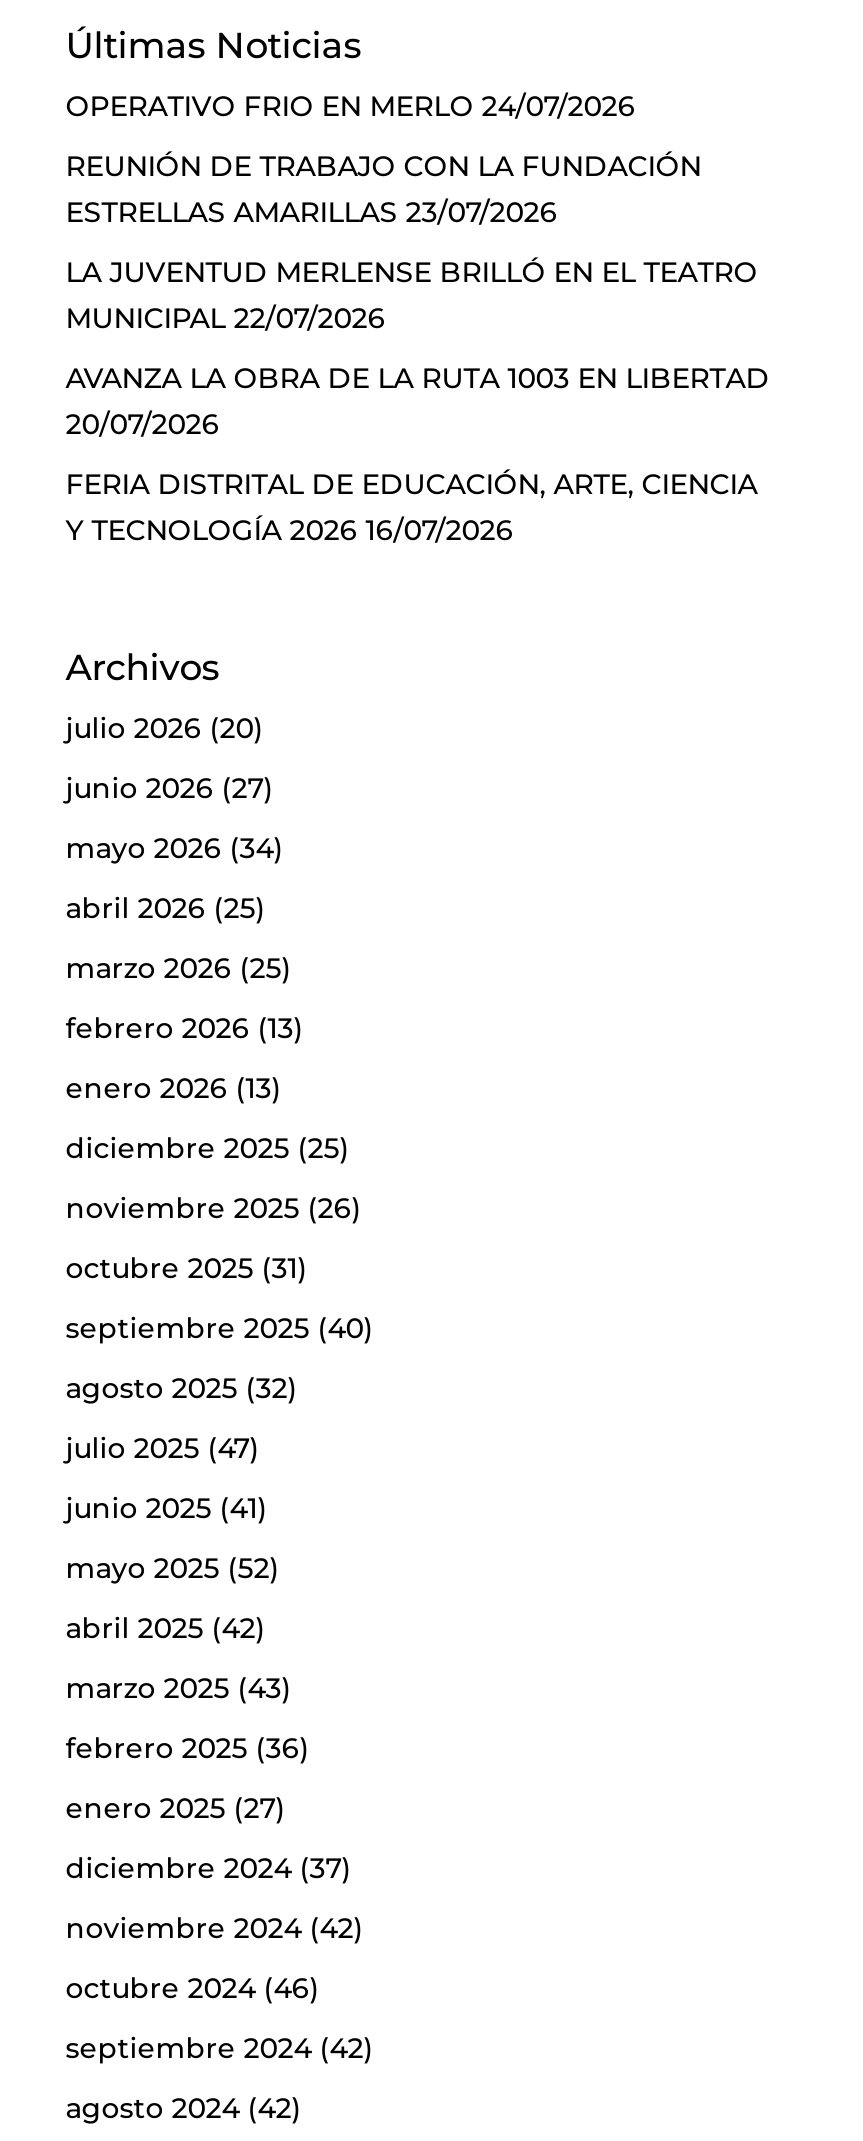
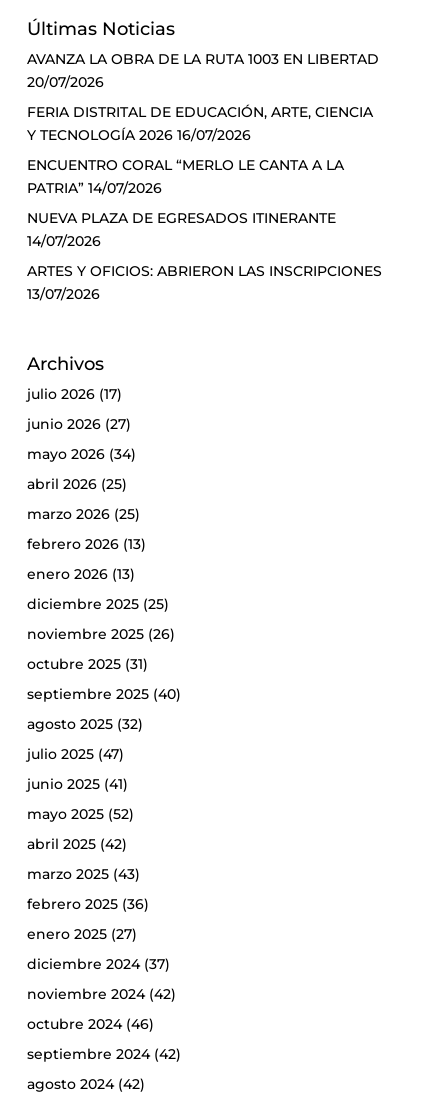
[66,89,758,337] OPERATIVO FRIO EN MERLO 24/07/2026 | REUNIÓN DE TRABAJO CON LA FUNDACIÓN | ESTRELLAS AMARILLAS 23/07/2026 | LA JUVENTUD MERLENSE BRILLÓ EN EL TEATRO | MUNICIPAL 22/07/2026 -> none
moved [66,361,770,549] -> [27,50,379,144]: AVANZA LA OBRA DE LA RUTA 1003 EN LIBERTAD | 20/07/2026 | FERIA DISTRITAL DE EDUCACIÓN, ARTE, CIENCIA | Y TECNOLOGÍA 2026 16/07/2026
none -> [27,156,382,303] ENCUENTRO CORAL “MERLO LE CANTA A LA | PATRIA” 14/07/2026 | NUEVA PLAZA DE EGRESADOS ITINERANTE | 14/07/2026 | ARTES Y OFICIOS: ABRIERON LAS INSCRIPCIONES | 13/07/2026
[66,711,264,747] julio 2026 (20) -> [27,384,122,402] julio 2026 (17)

